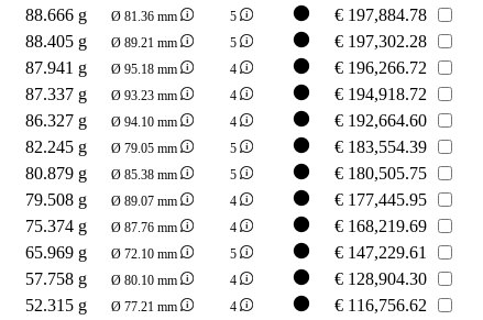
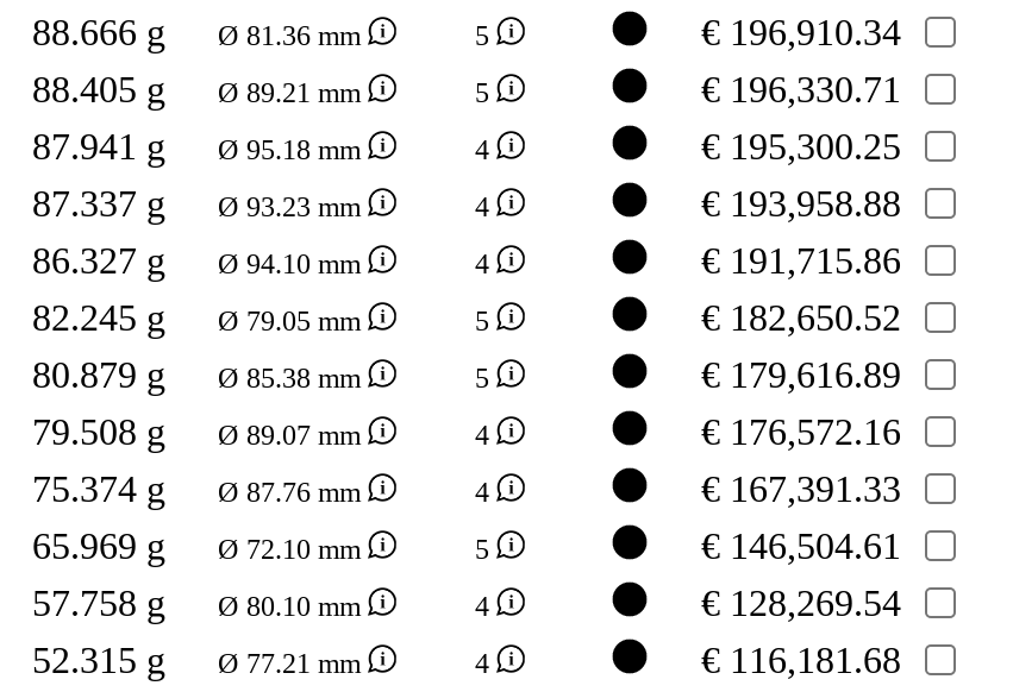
[334,5,427,24] €197,884.78 -> [701,12,901,52] €196,910.34
[334,32,427,50] €197,302.28 -> [701,69,901,109] €196,330.71
[334,58,427,77] €196,266.72 -> [701,126,901,166] €195,300.25
[334,85,427,103] €194,918.72 -> [701,183,901,223] €193,958.88
[334,111,427,130] €192,664.60 -> [701,240,901,280] €191,715.86
[334,137,427,156] €183,554.39 -> [701,297,901,337] €182,650.52
[334,164,427,182] €180,505.75 -> [701,354,901,395] €179,616.89
[334,190,427,209] €177,445.95 -> [701,411,901,452] €176,572.16
[334,217,427,235] €168,219.69 -> [701,468,901,509] €167,391.33
[334,243,427,262] €147,229.61 -> [701,525,901,566] €146,504.61
[334,269,427,288] €128,904.30 -> [701,582,901,623] €128,269.54
[334,296,427,314] €116,756.62 -> [701,639,901,680] €116,181.68

